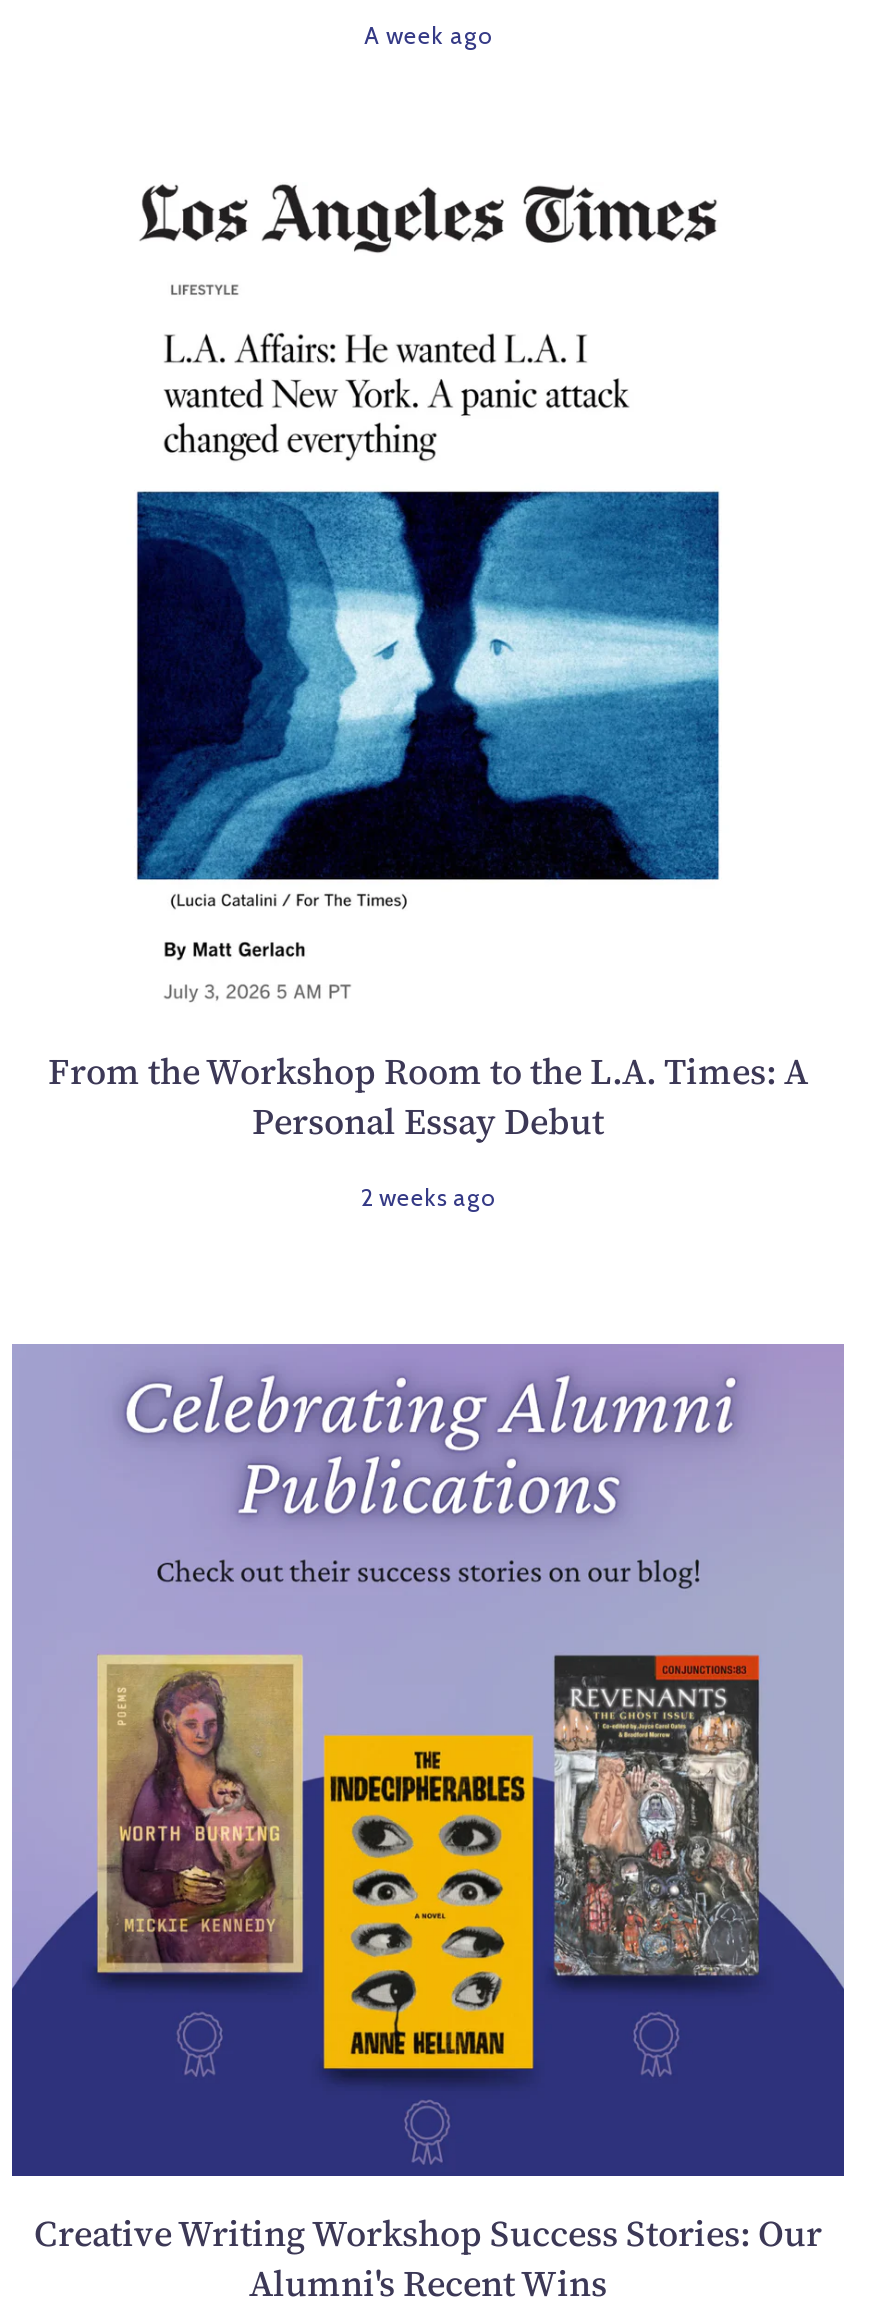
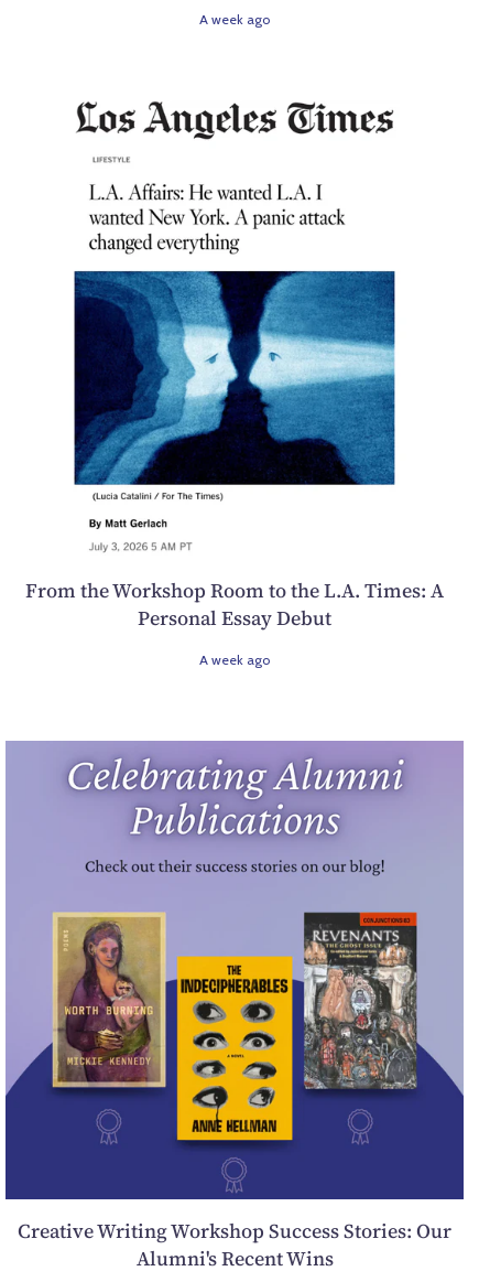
[361,1182,495,1212] 2 weeks ago -> [199,652,270,668] A week ago

